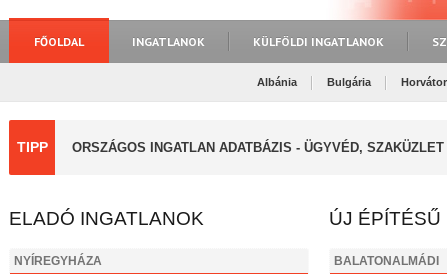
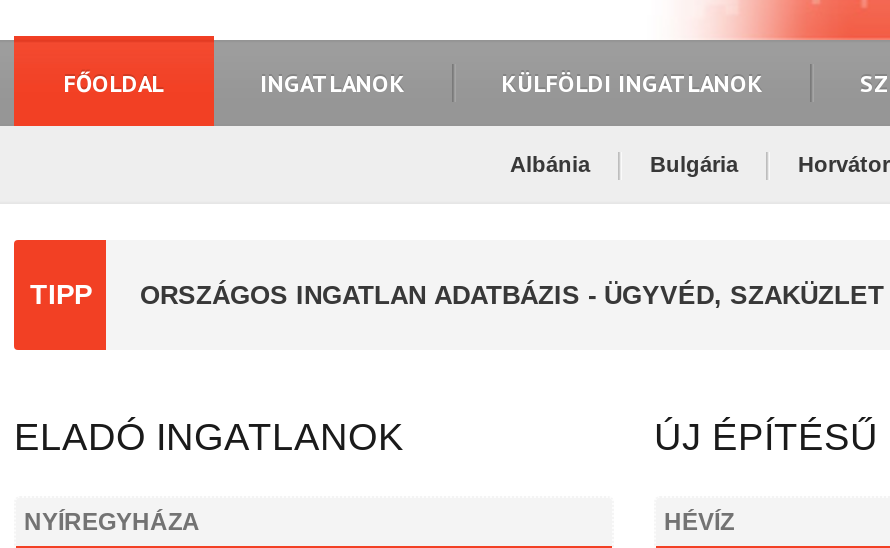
[334,254,439,268] BALATONALMÁDI -> [664,508,734,536] HÉVÍZ

